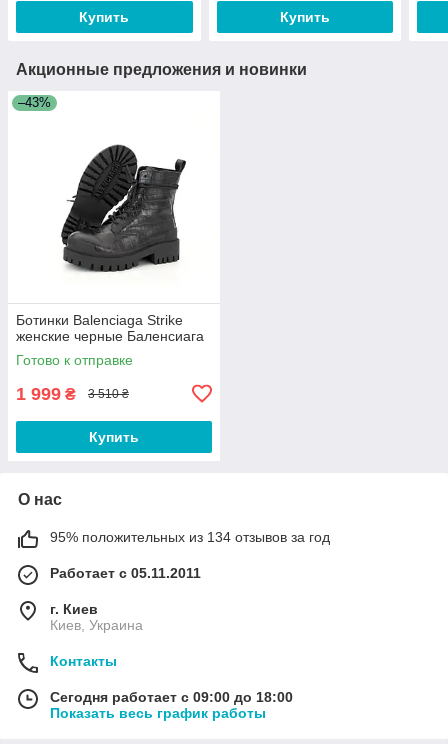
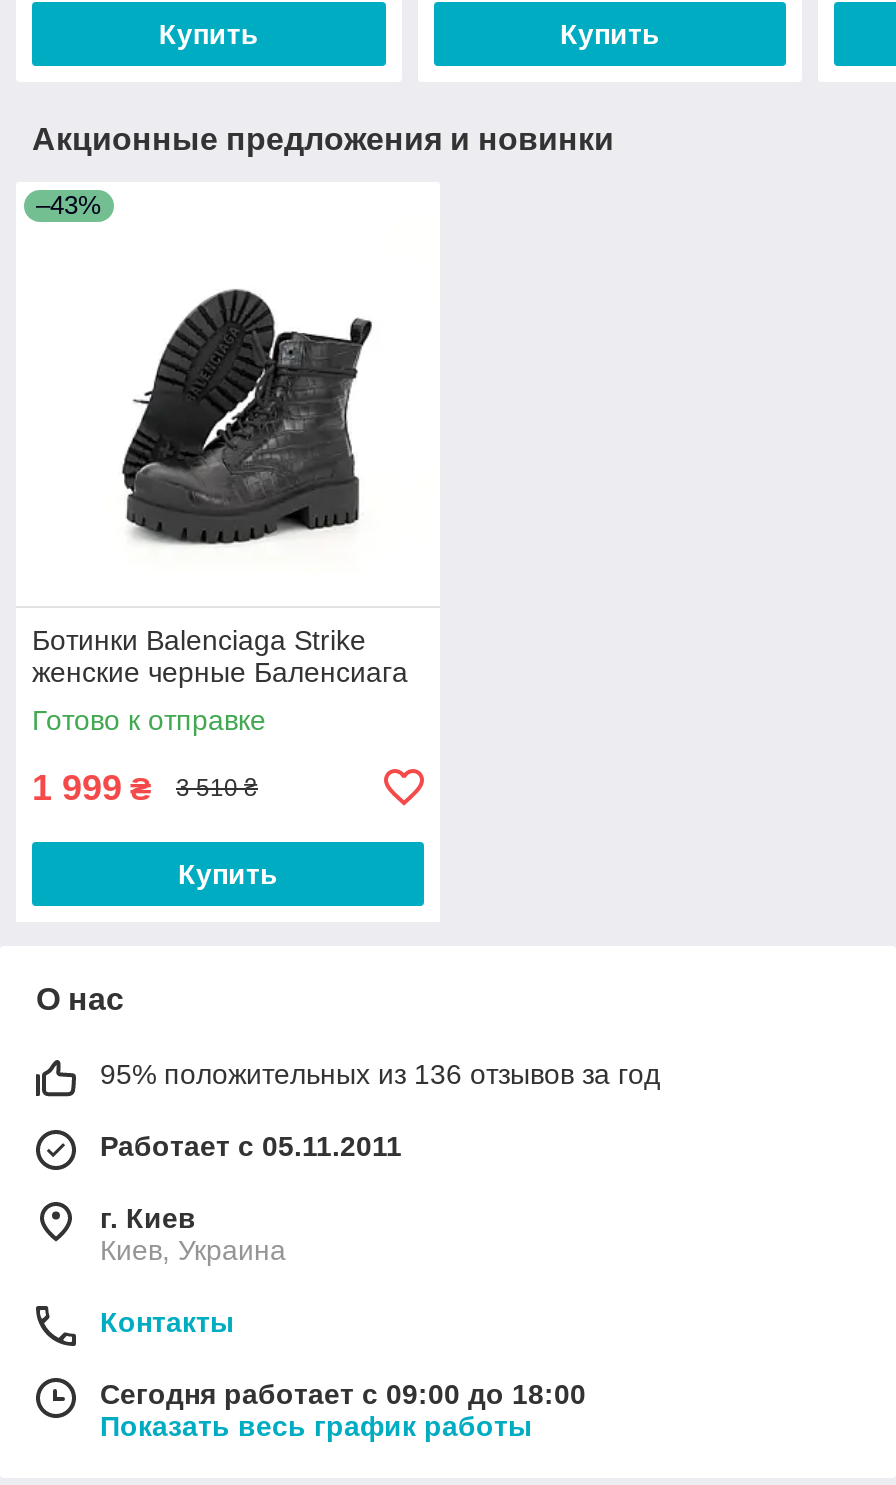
[50,529,330,545] 95% положительных из 134 отзывов за год -> [100,1058,660,1090] 95% положительных из 136 отзывов за год

